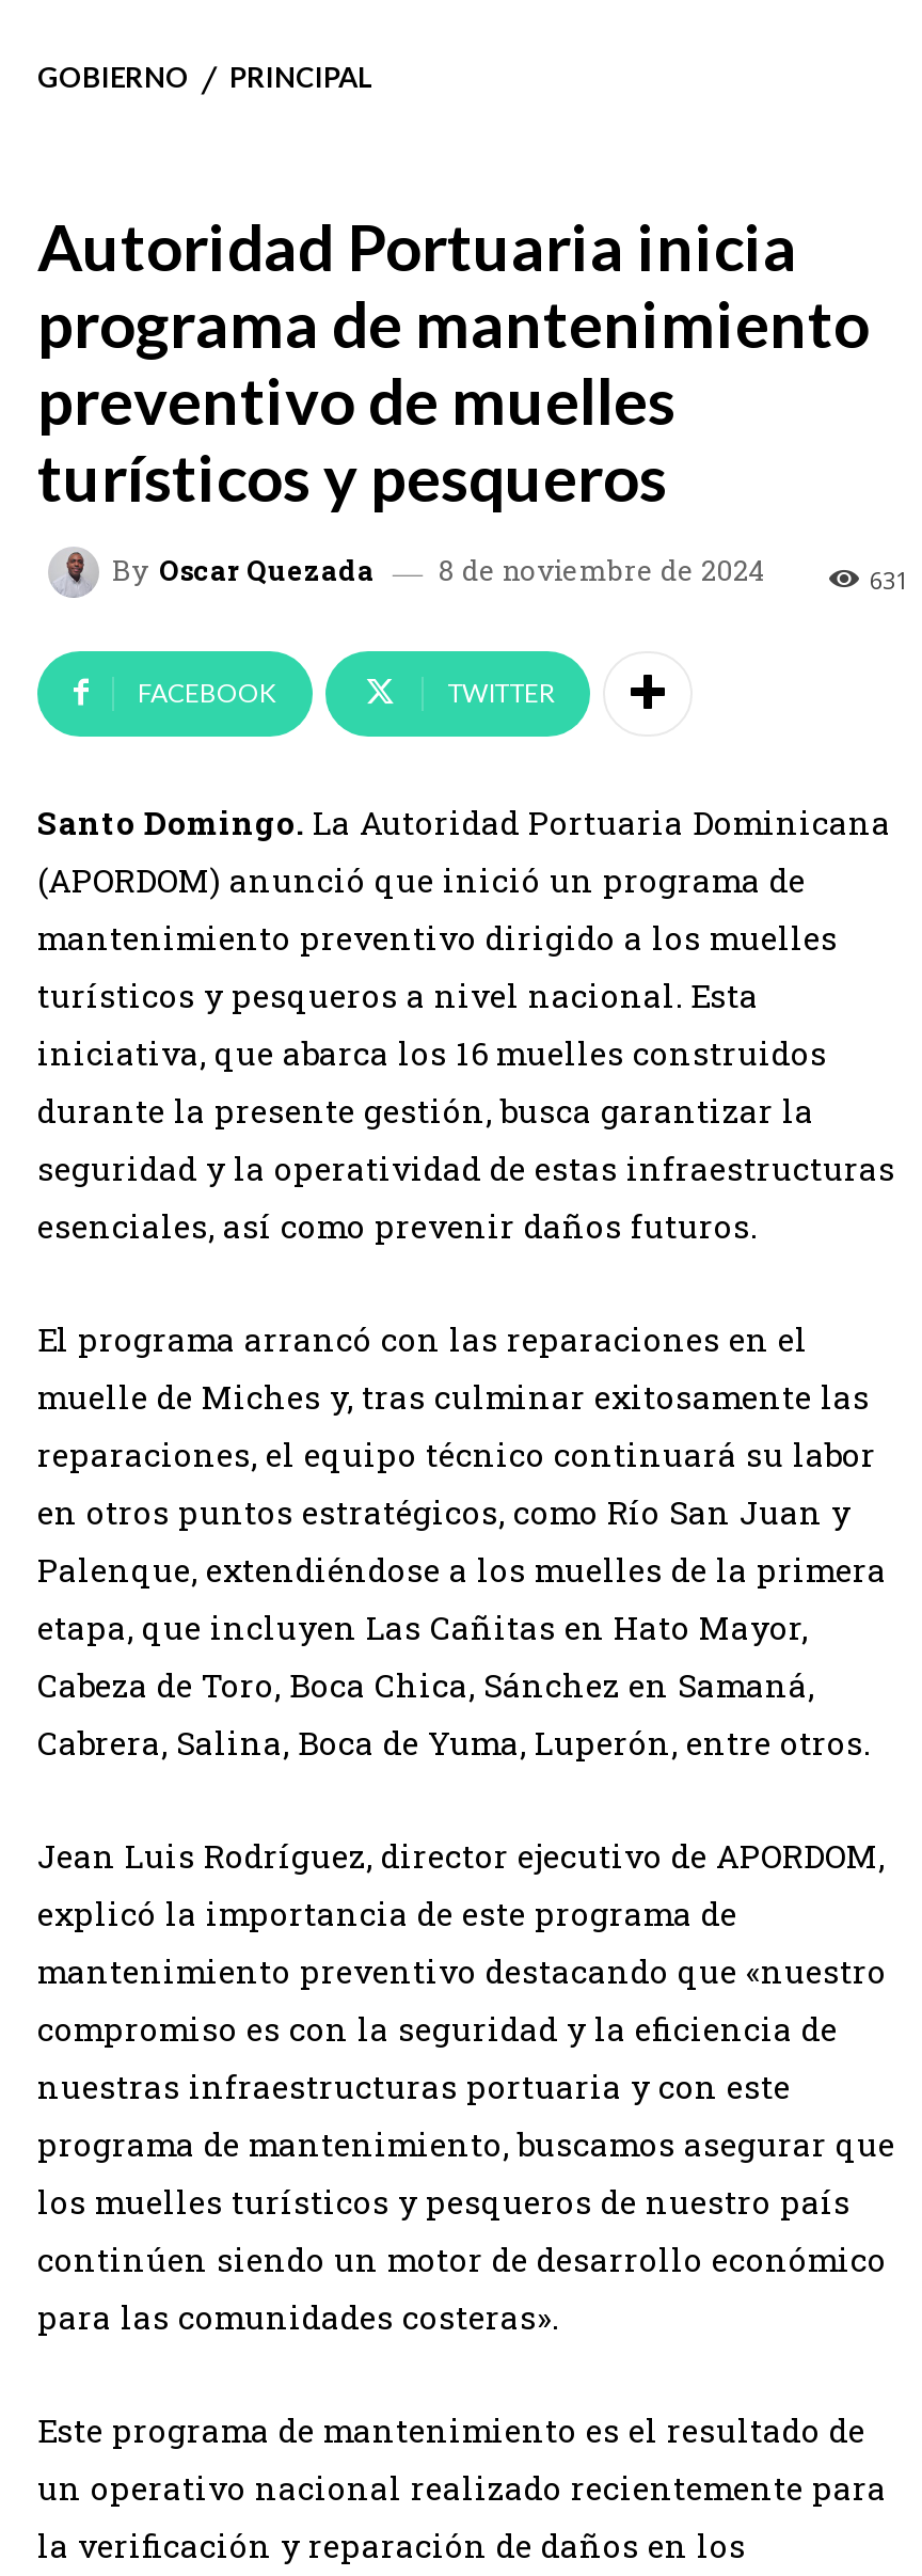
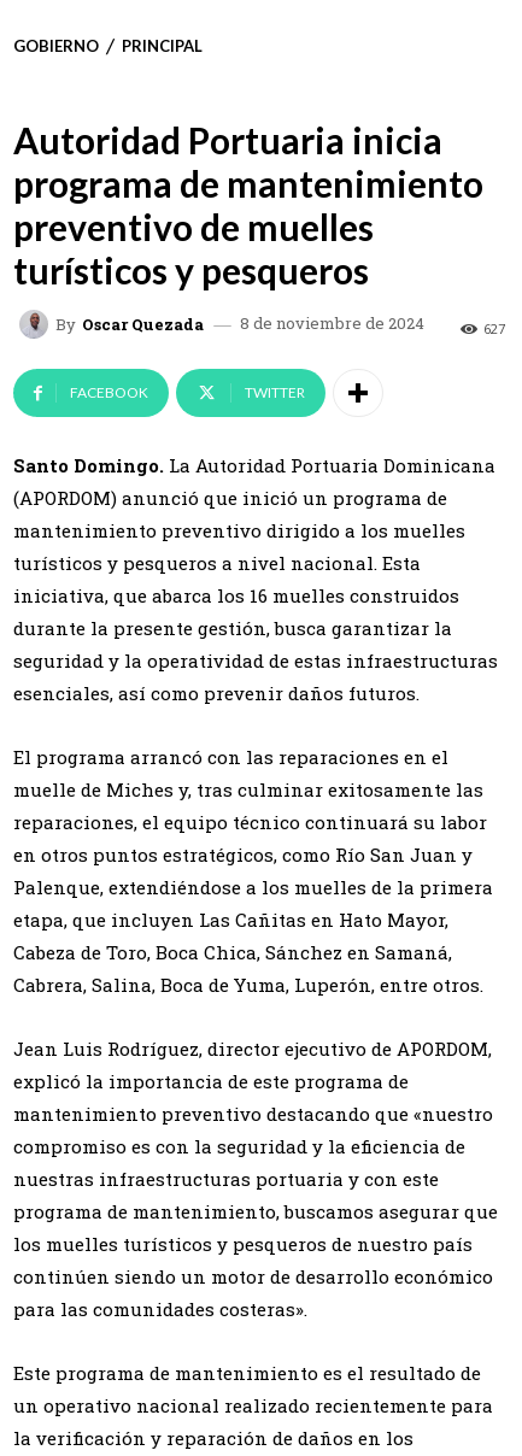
[870,563,908,595] 631 -> [483,320,505,338] 627

